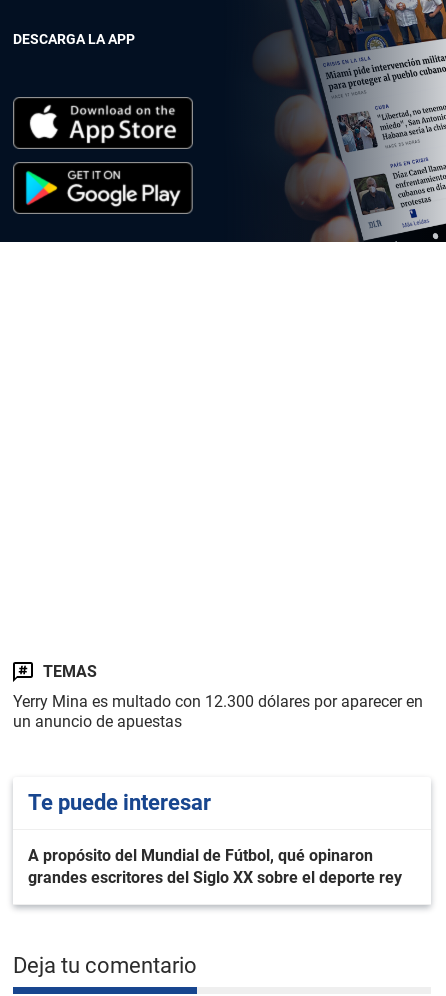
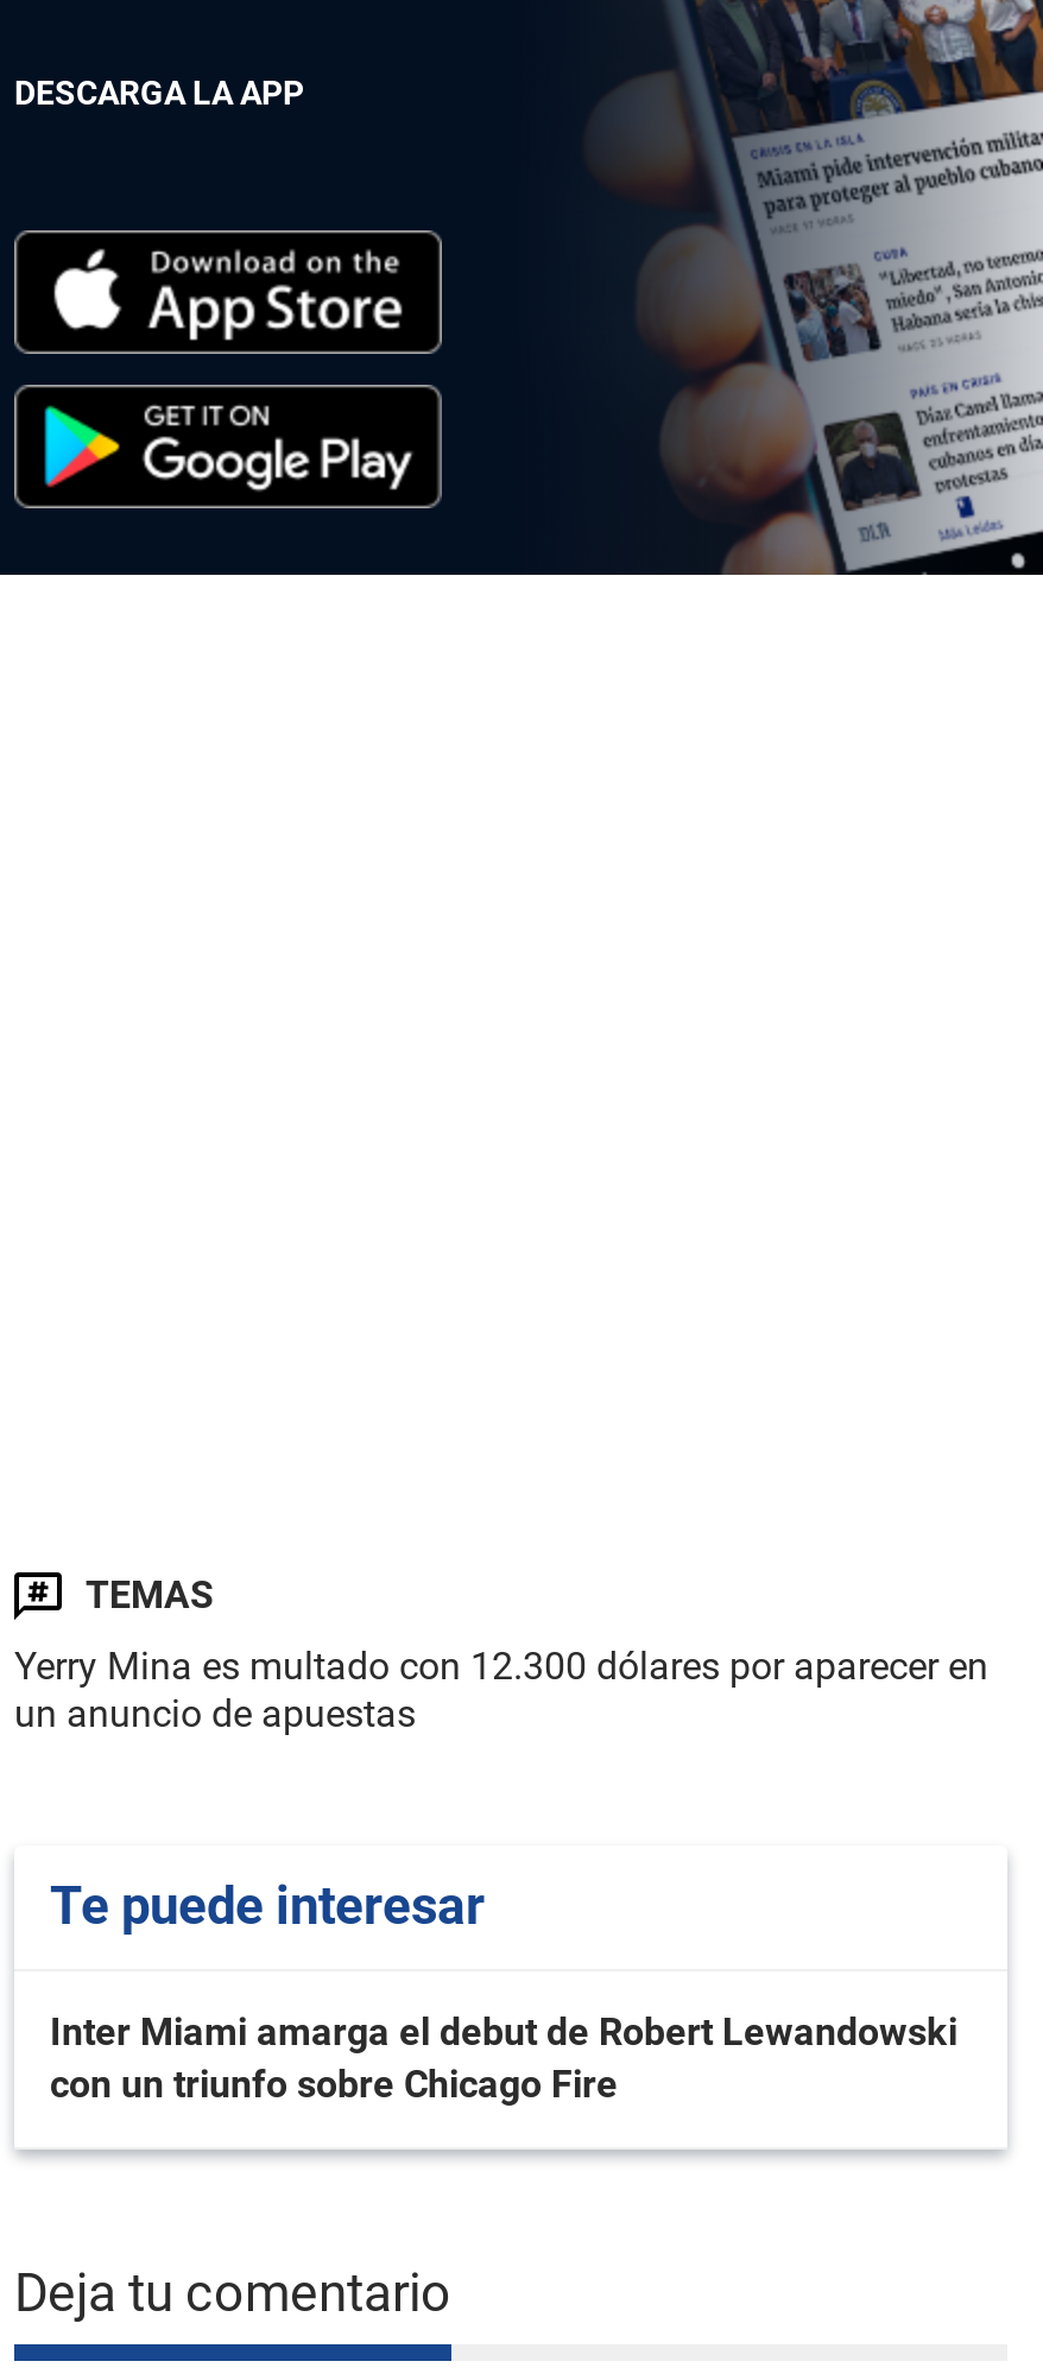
[28,846,402,887] A propósito del Mundial de Fútbol, qué opinaron | grandes escritores del Siglo XX sobre el deporte rey -> [50,2009,957,2107] Inter Miami amarga el debut de Robert Lewandowski | con un triunfo sobre Chicago Fire

